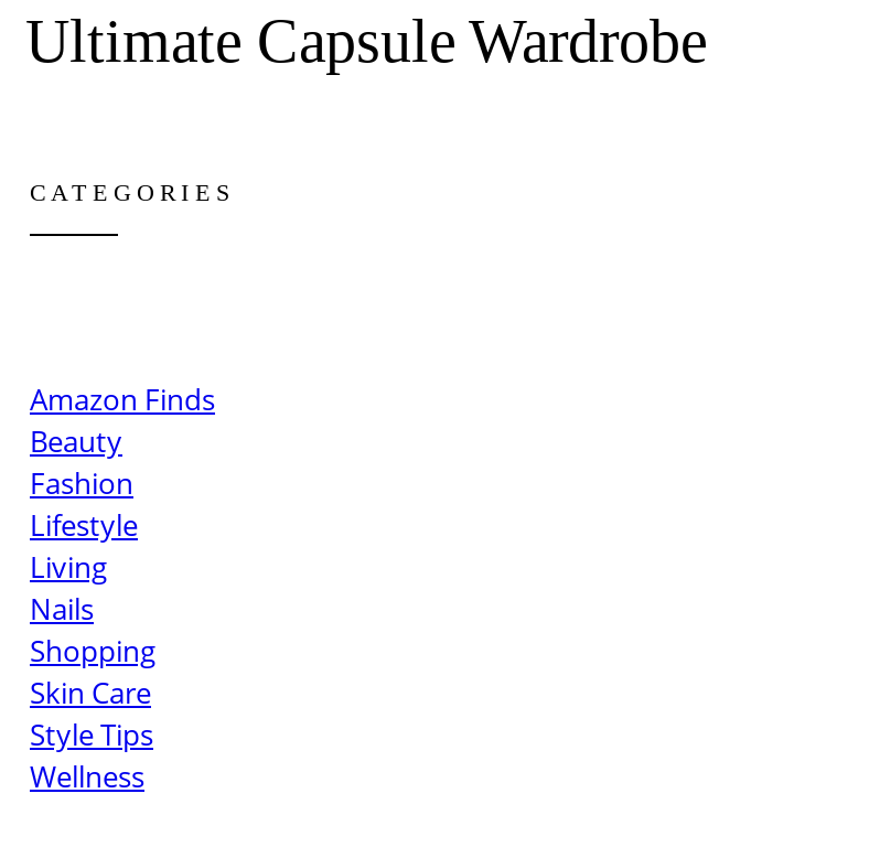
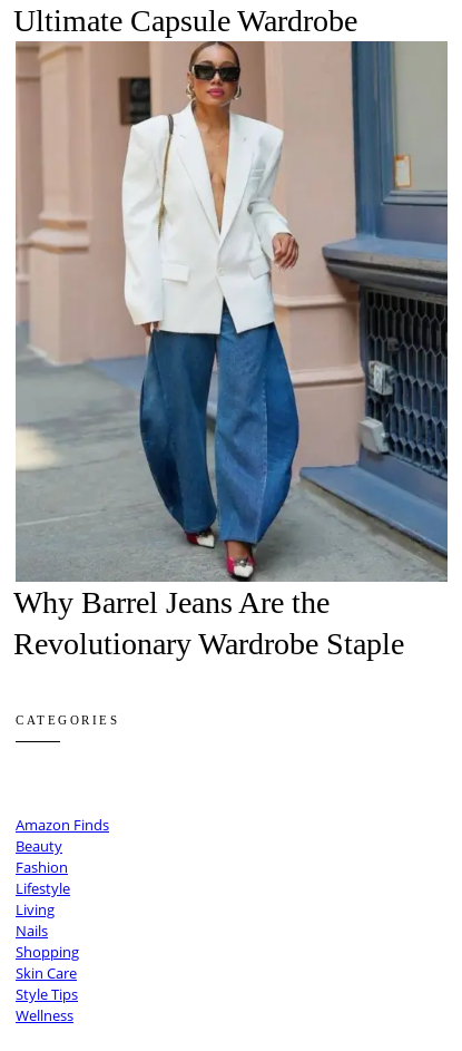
none -> [13,40,449,661] [image] | Why Barrel Jeans Are the | Revolutionary Wardrobe Staple

